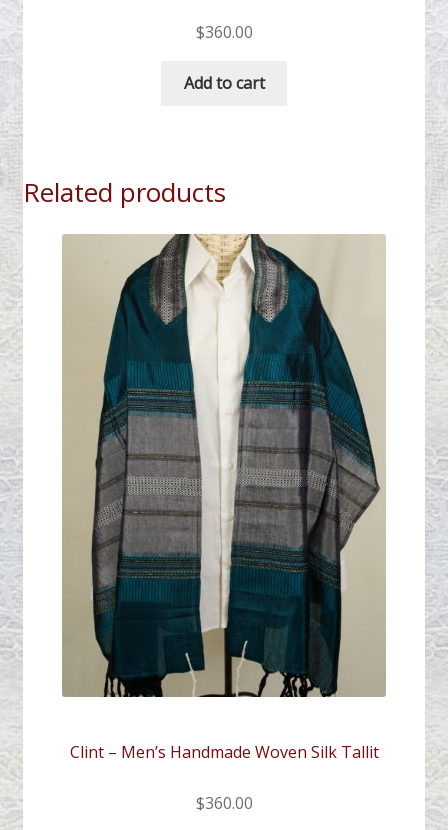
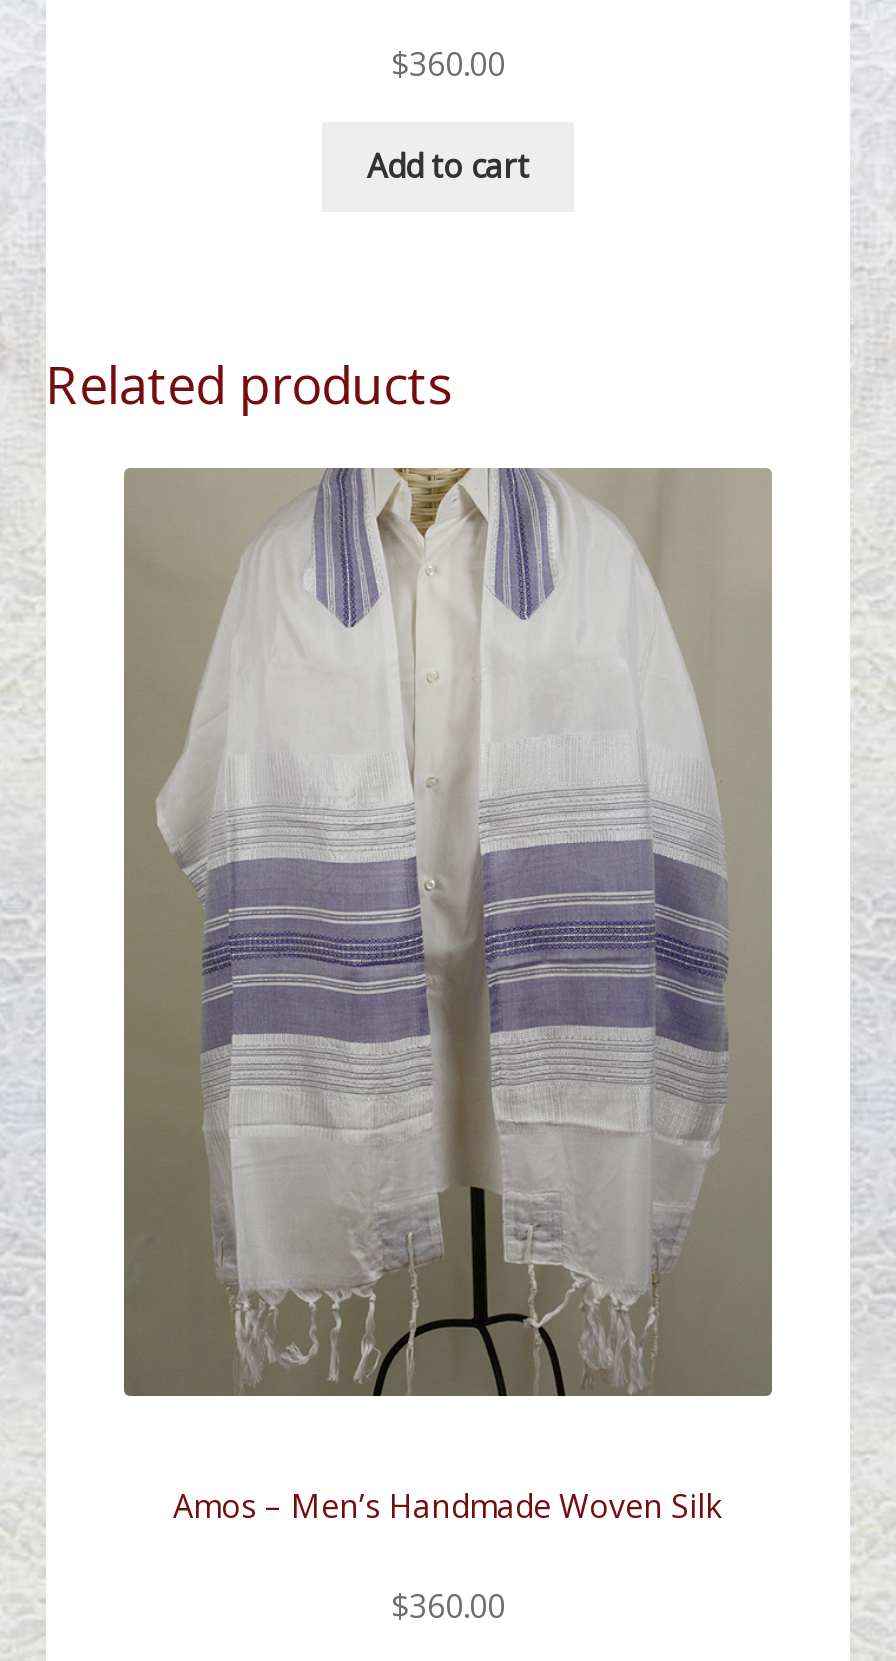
[62,234,384,697] [image] -> [124,466,772,1398] [image]
[69,741,378,763] Clint – Men’s Handmade Woven Silk Tallit -> [173,1484,723,1528] Amos – Men’s Handmade Woven Silk

